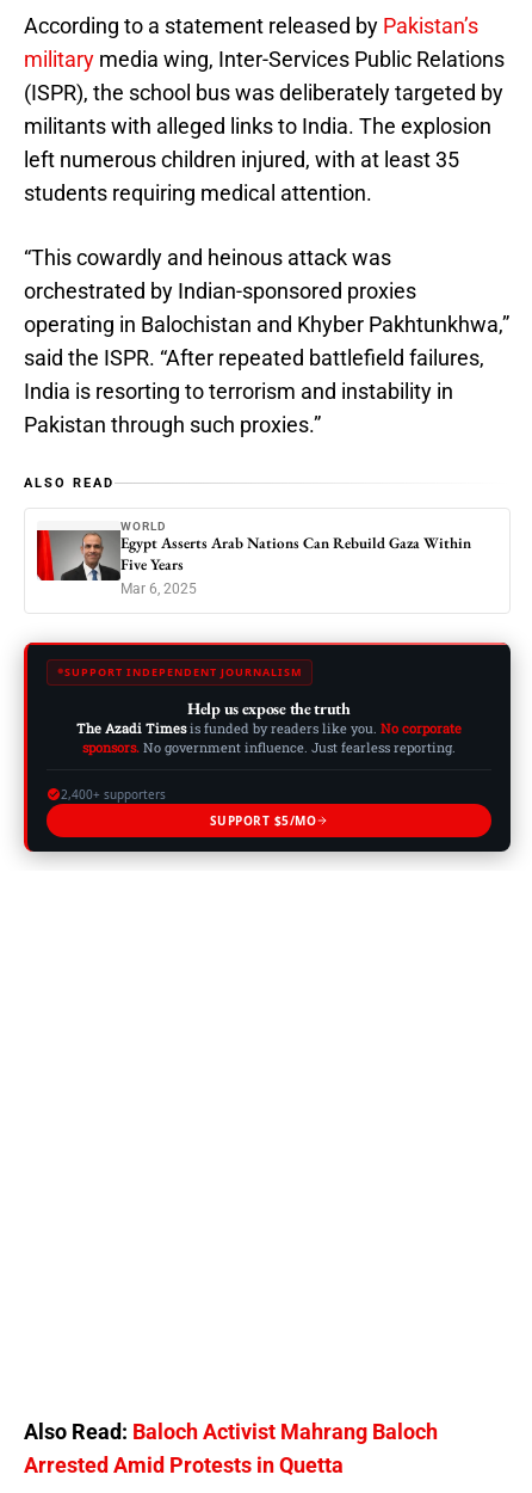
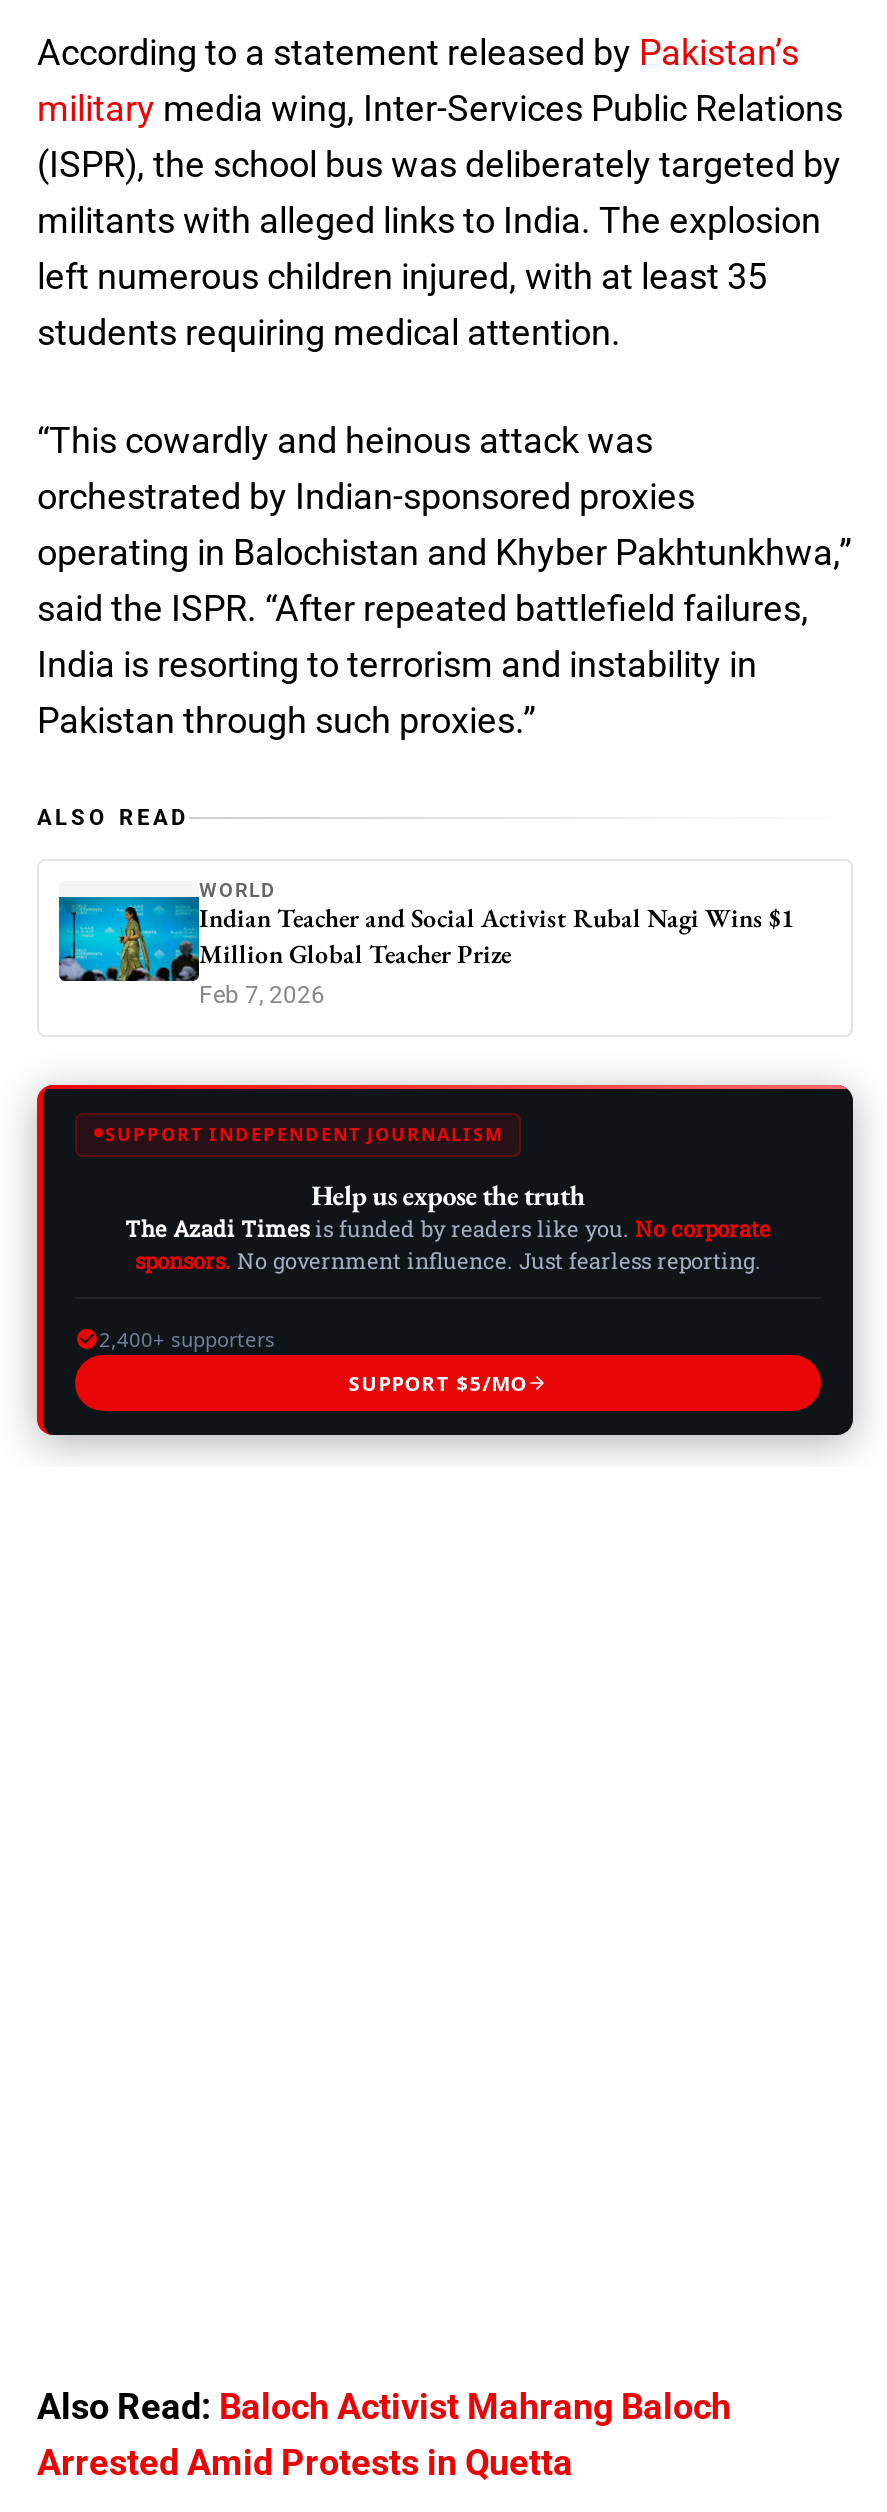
[36,529,471,597] [image] | Egypt Asserts Arab Nations Can Rebuild Gaza Within | Five Years | Mar 6, 2025 -> [57,895,795,1009] [image] | Indian Teacher and Social Activist Rubal Nagi Wins $1 | Million Global Teacher Prize | Feb 7, 2026

